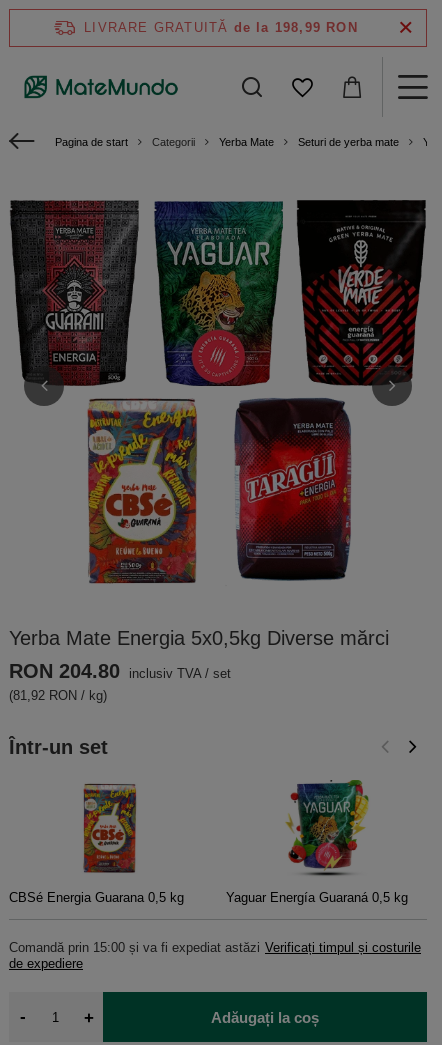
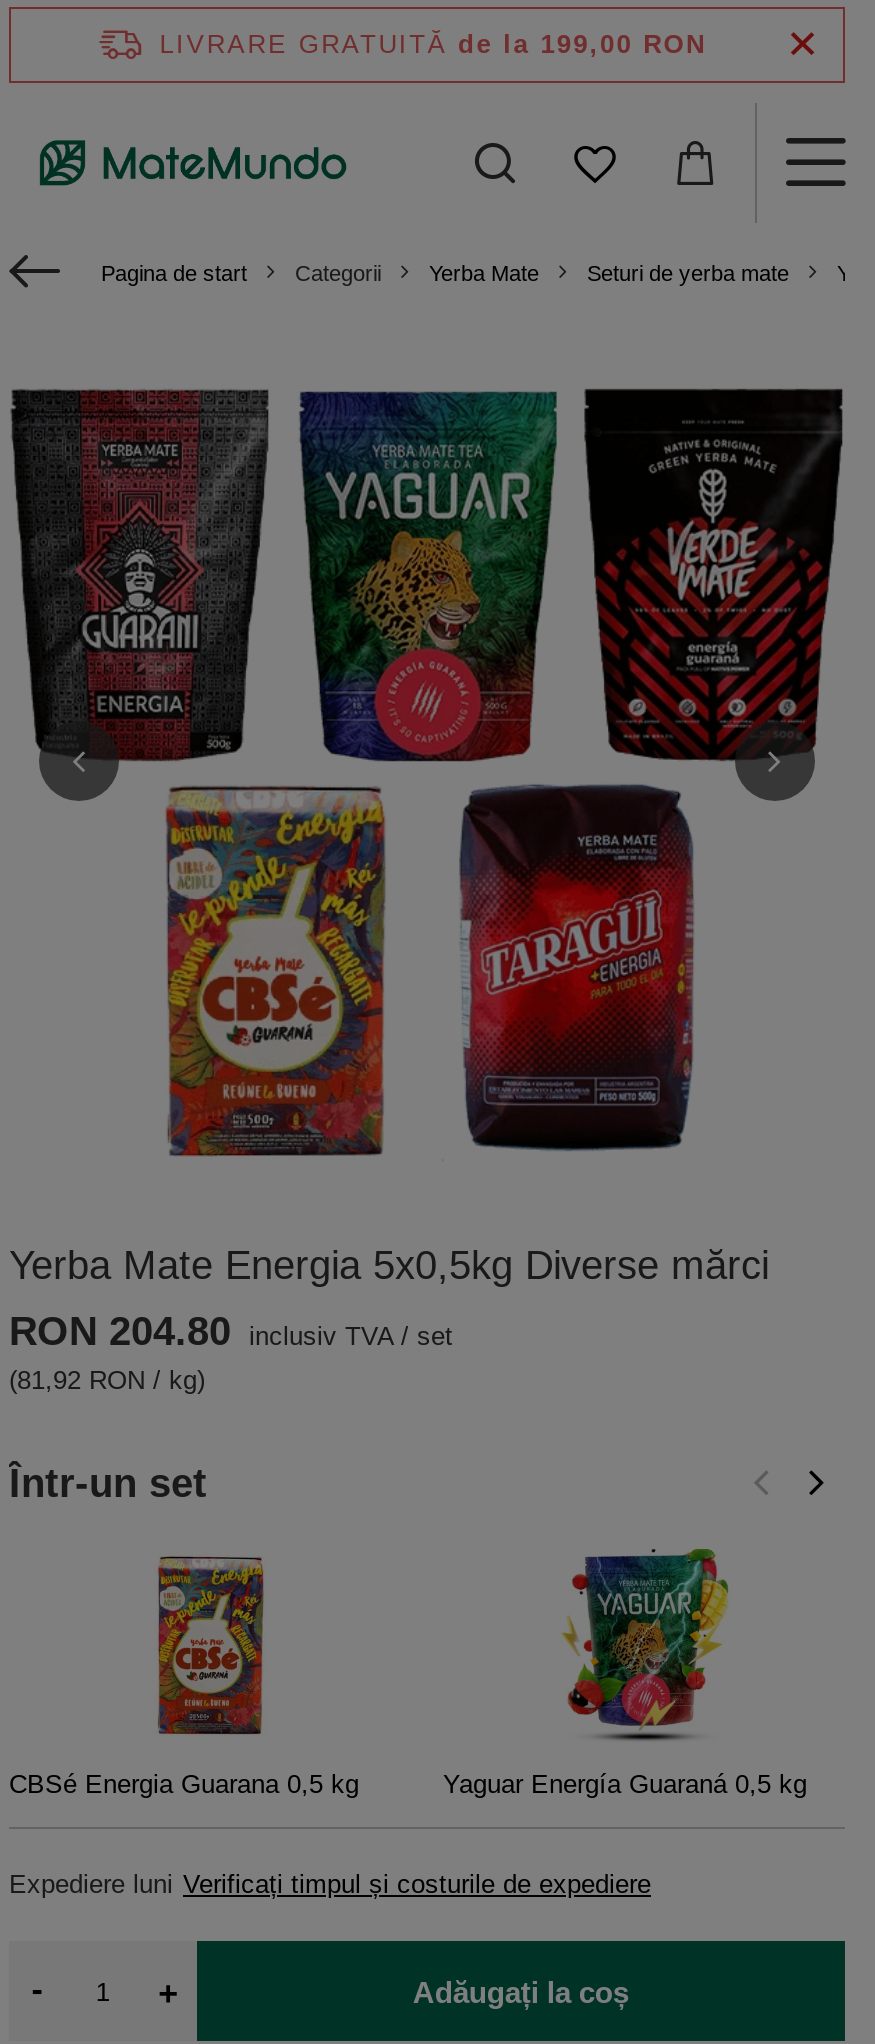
[84,20,358,35] LIVRARE GRATUITĂ de la 198,99 RON -> [160,29,706,59] LIVRARE GRATUITĂ de la 199,00 RON
[9,940,421,971] Comandă prin 15:00 și va fi expediat astăzi Verificați timpul și costurile | de expediere -> [9,1869,651,1899] Expediere luni Verificați timpul și costurile de expediere

